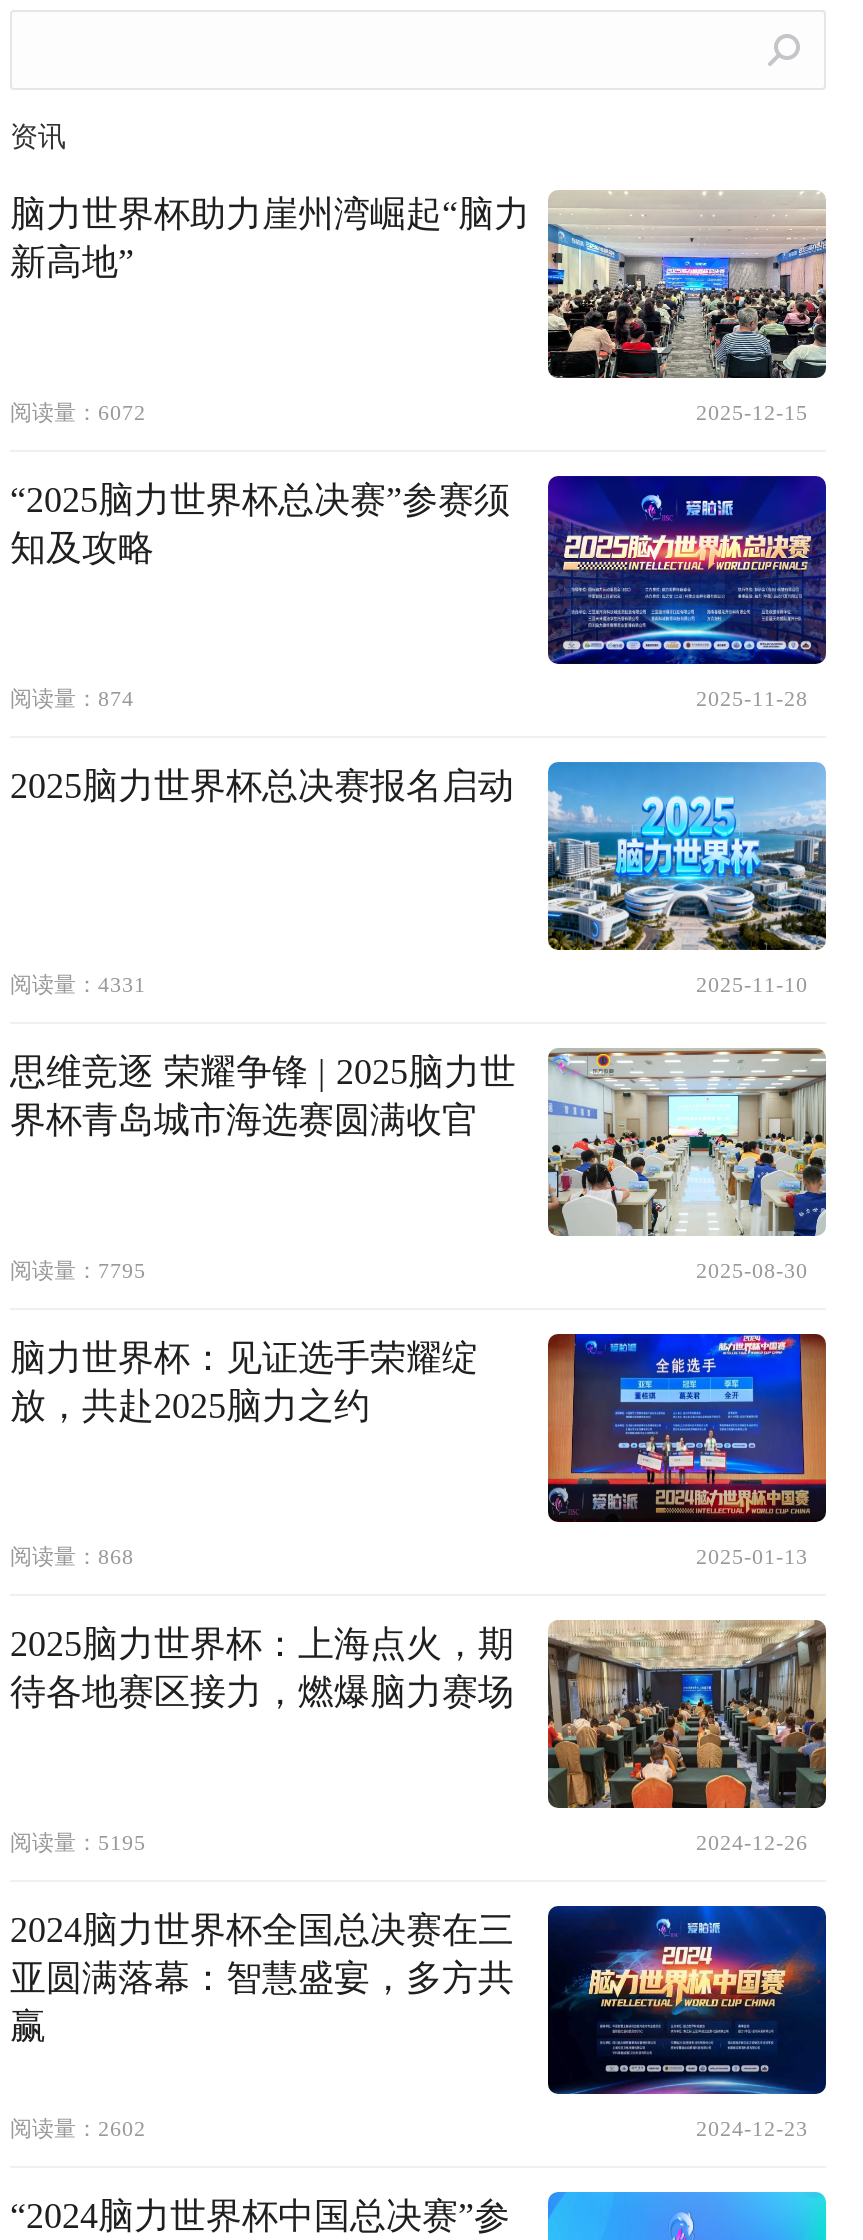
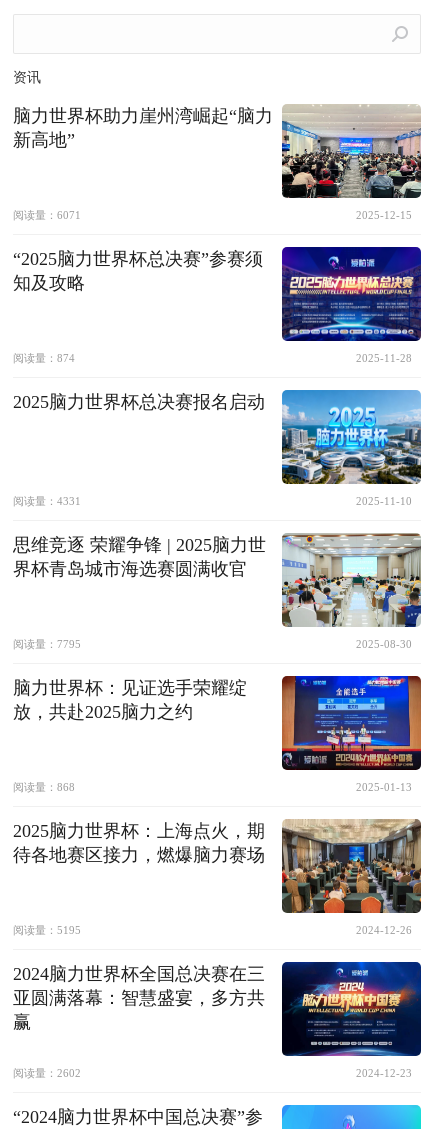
[10,400,146,424] 阅读量：6072 -> [13,209,81,221] 阅读量：6071

